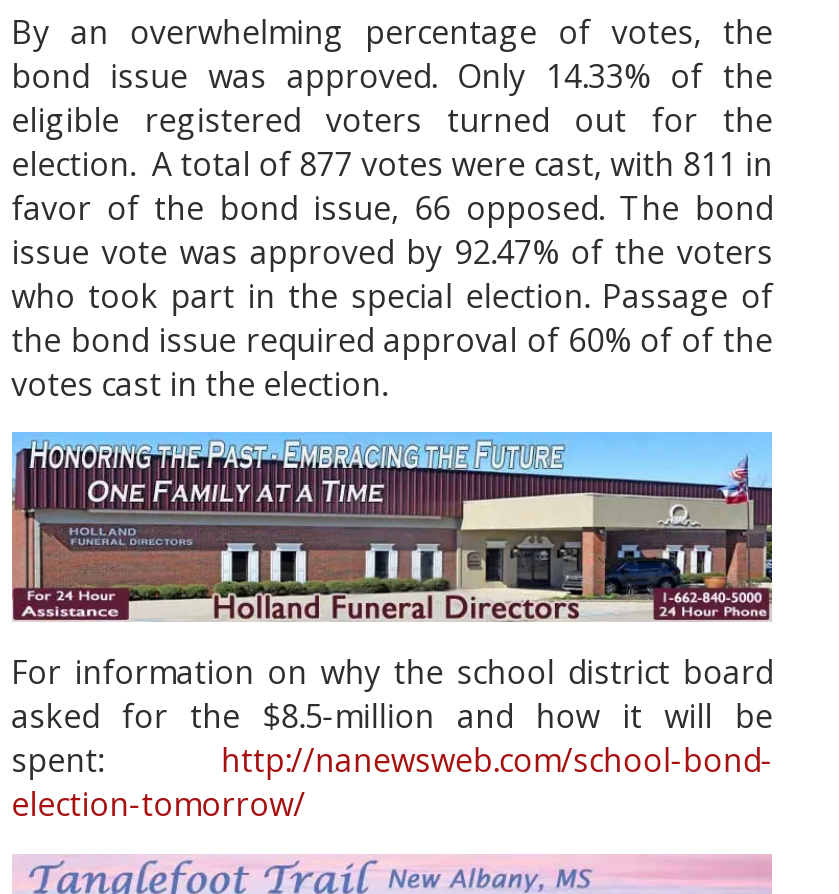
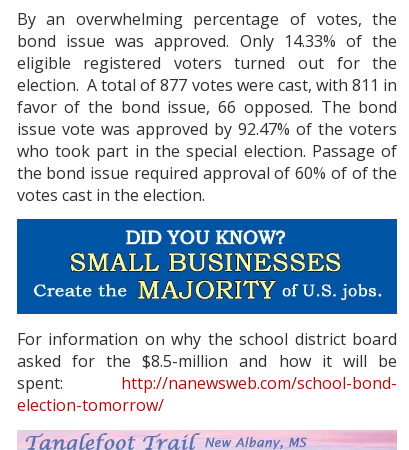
[10,430,774,622] [image] -> [16,219,398,315] [image]

